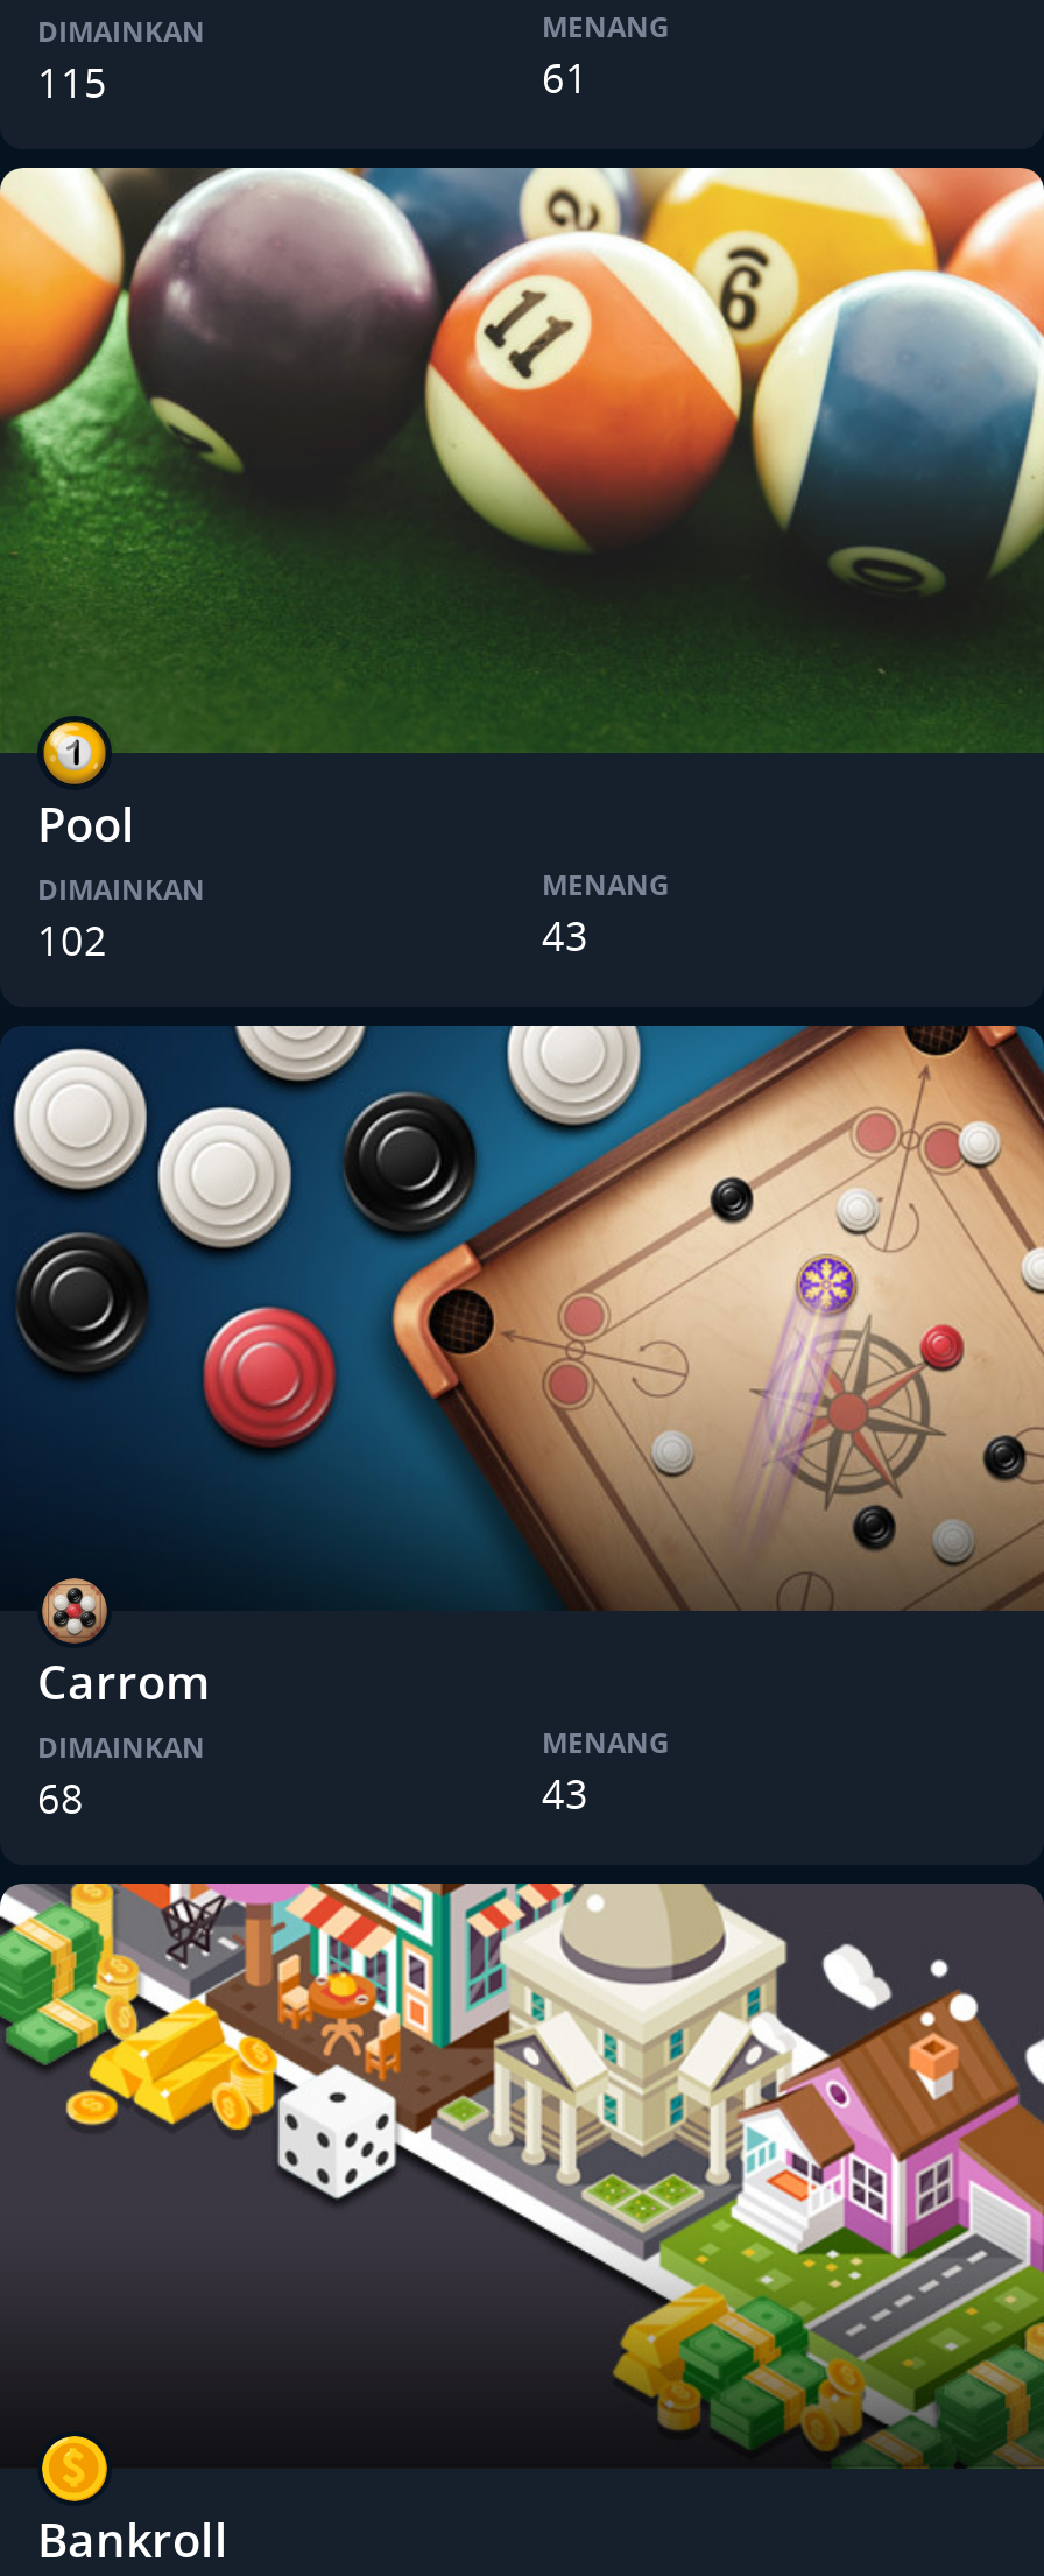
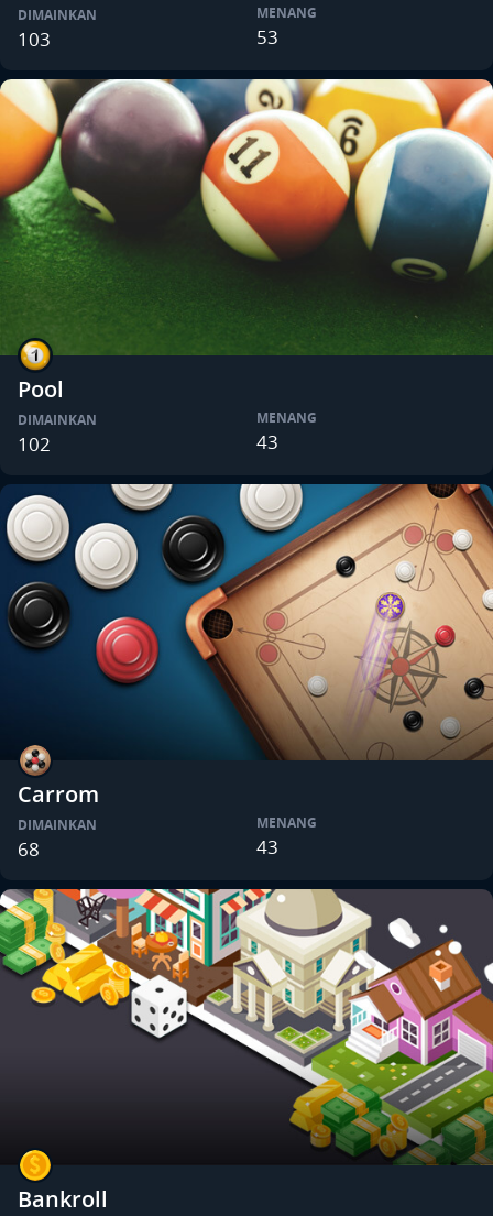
[37,55,107,109] 115 -> [18,26,51,51] 103
[542,50,588,104] 61 -> [256,24,278,49] 53

